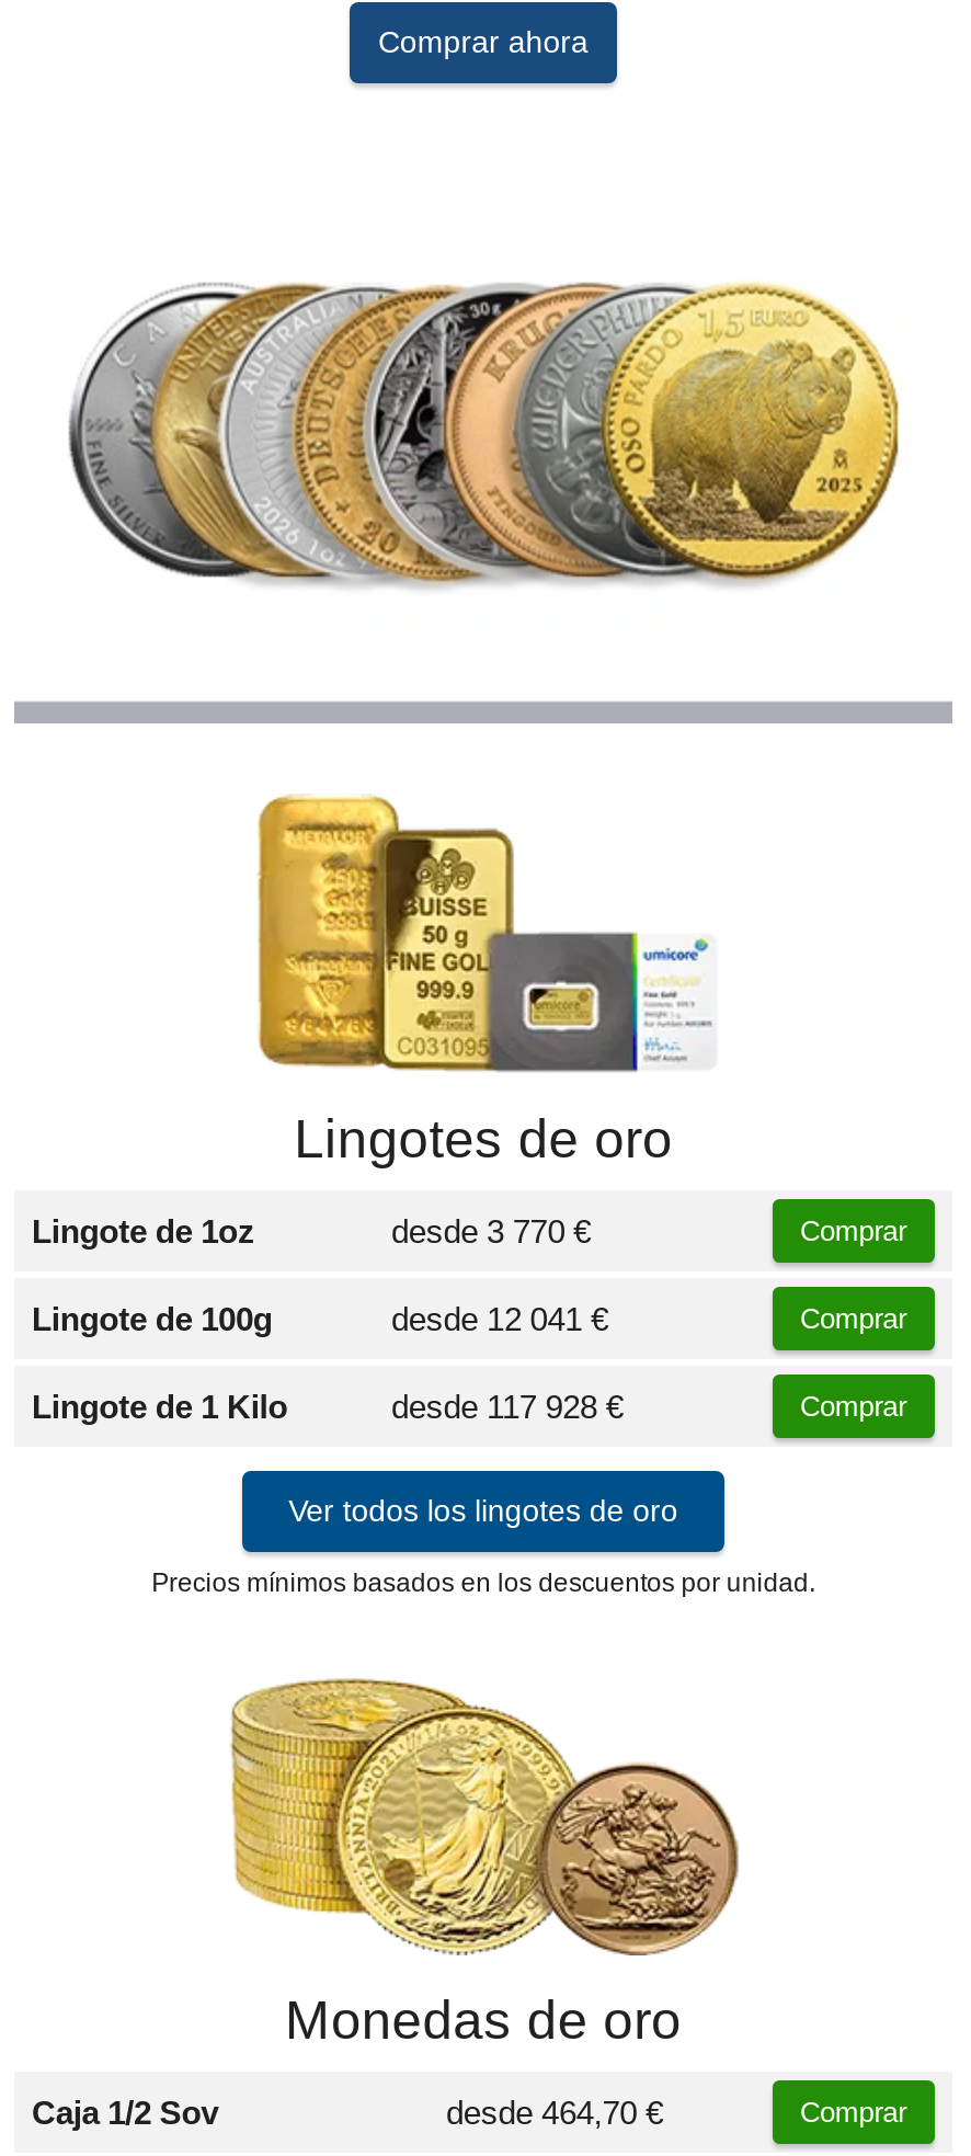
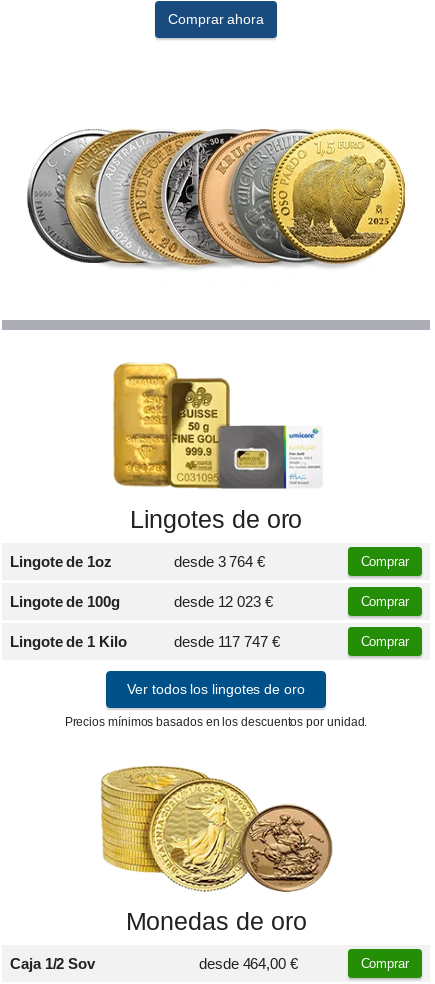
[391,1212,591,1249] desde 3 770 € -> [174,553,265,570] desde 3 764 €
[391,1299,608,1337] desde 12 041 € -> [174,593,273,610] desde 12 023 €
[391,1387,623,1424] desde 117 928 € -> [174,633,280,650] desde 117 747 €
[446,2094,663,2131] desde 464,70 € -> [199,955,298,972] desde 464,00 €

